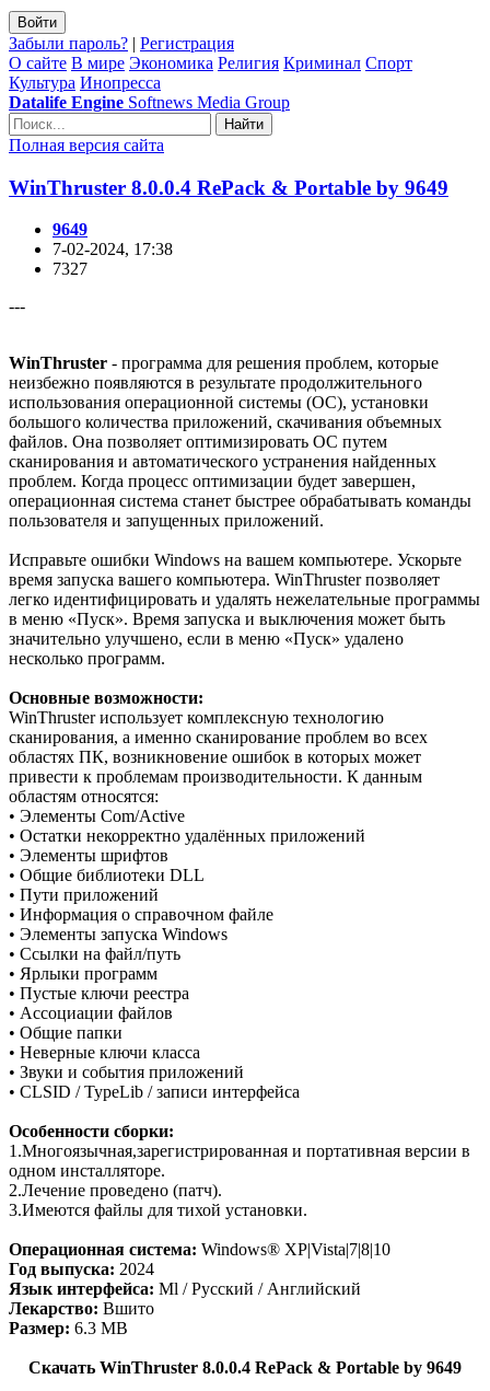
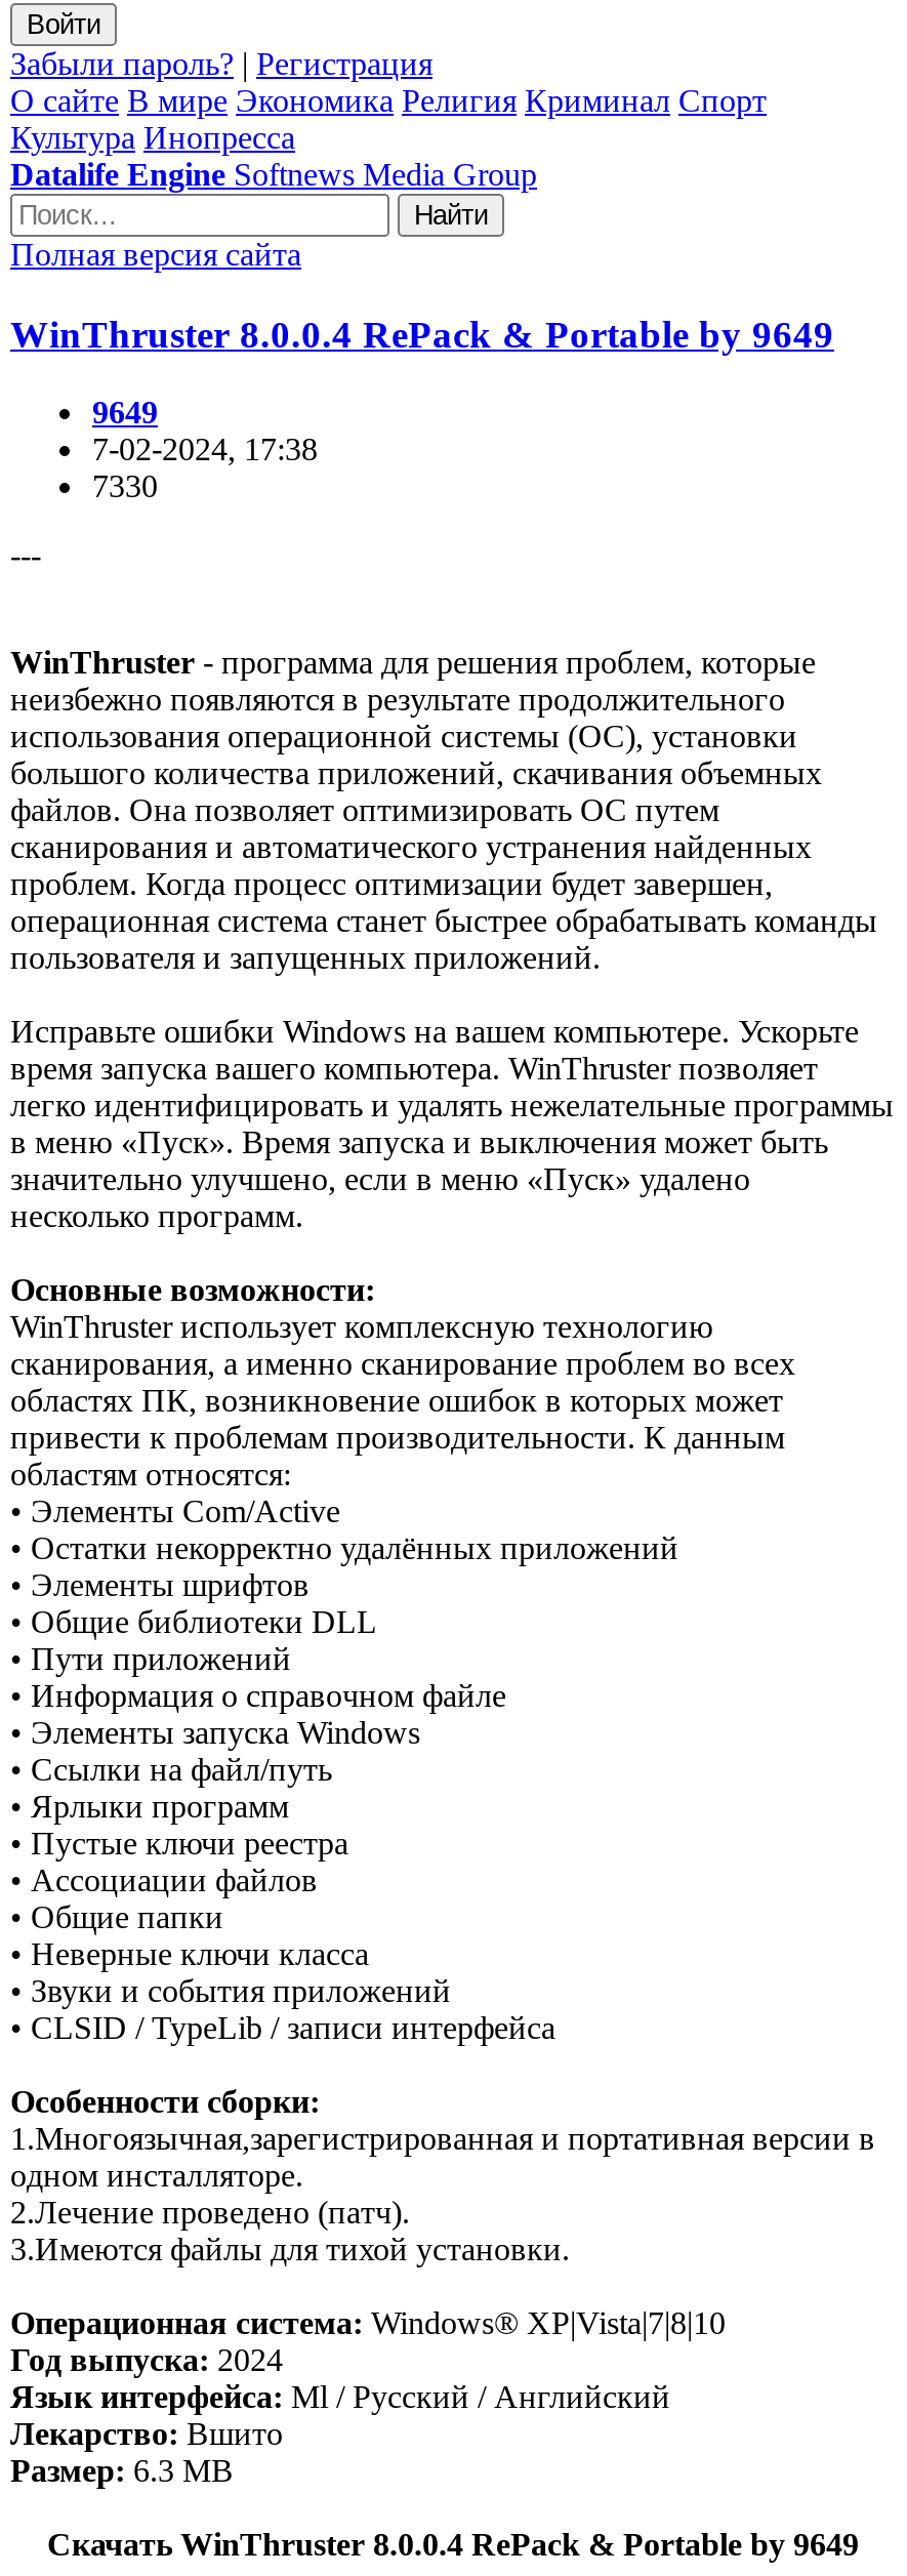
[52,260,87,278] 7327 -> [92,469,158,504] 7330

